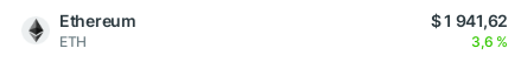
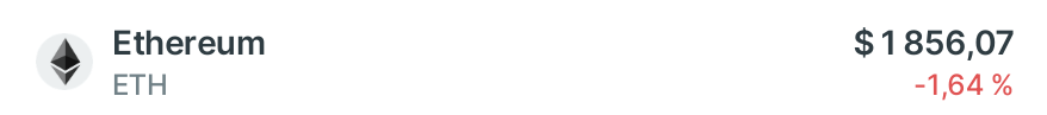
[431,11,508,31] $ 1 941,62 -> [853,22,1014,62] $ 1 856,07
[472,33,508,51] 3,6 % -> [913,67,1014,102] -1,64 %

